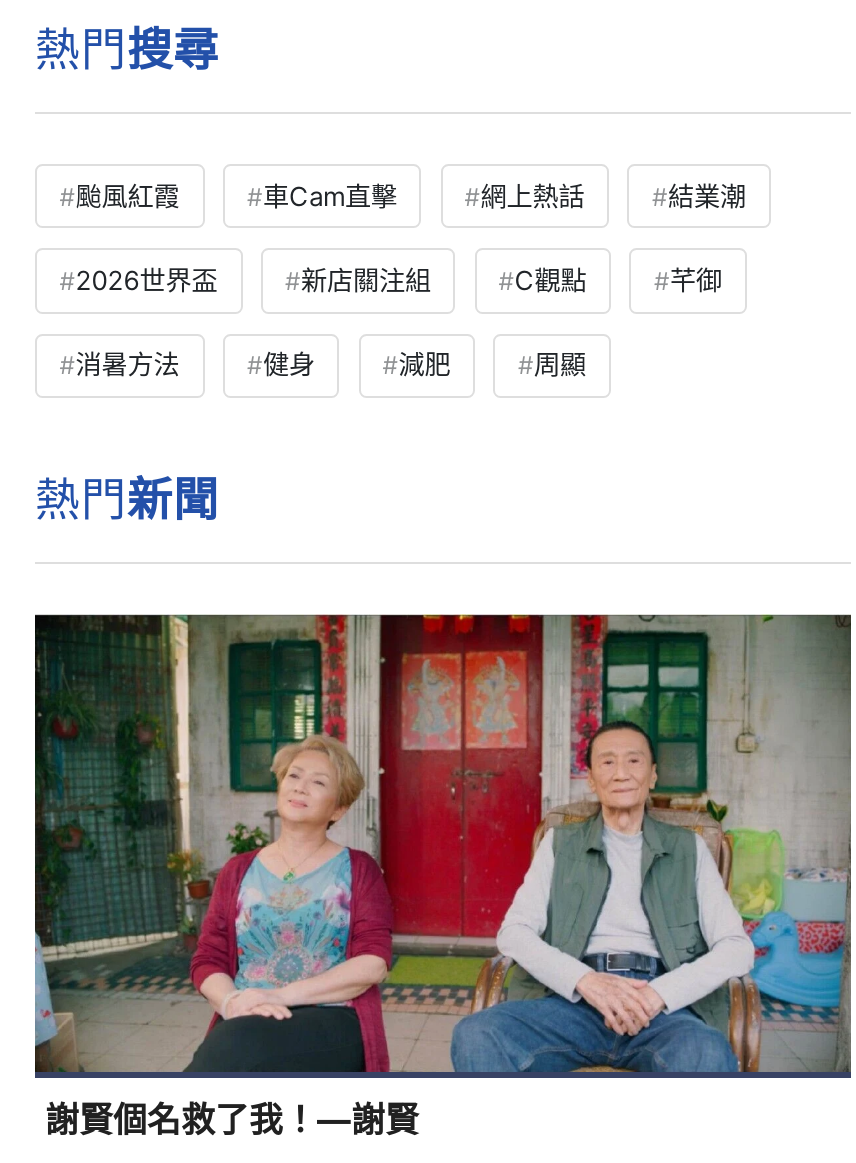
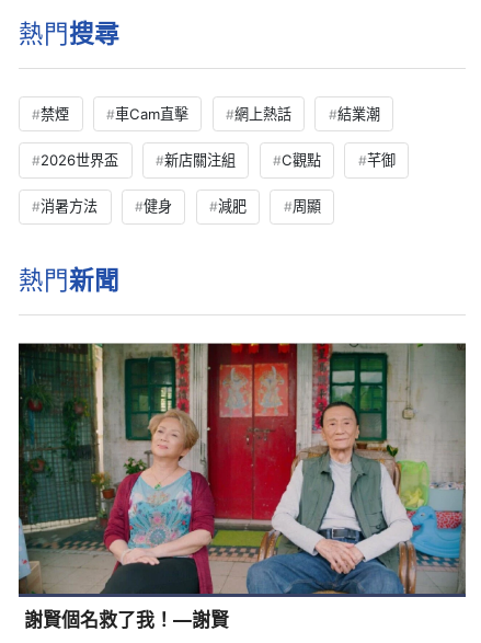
[75,180,179,212] 颱風紅霞 -> [41,105,69,122] 禁煙

